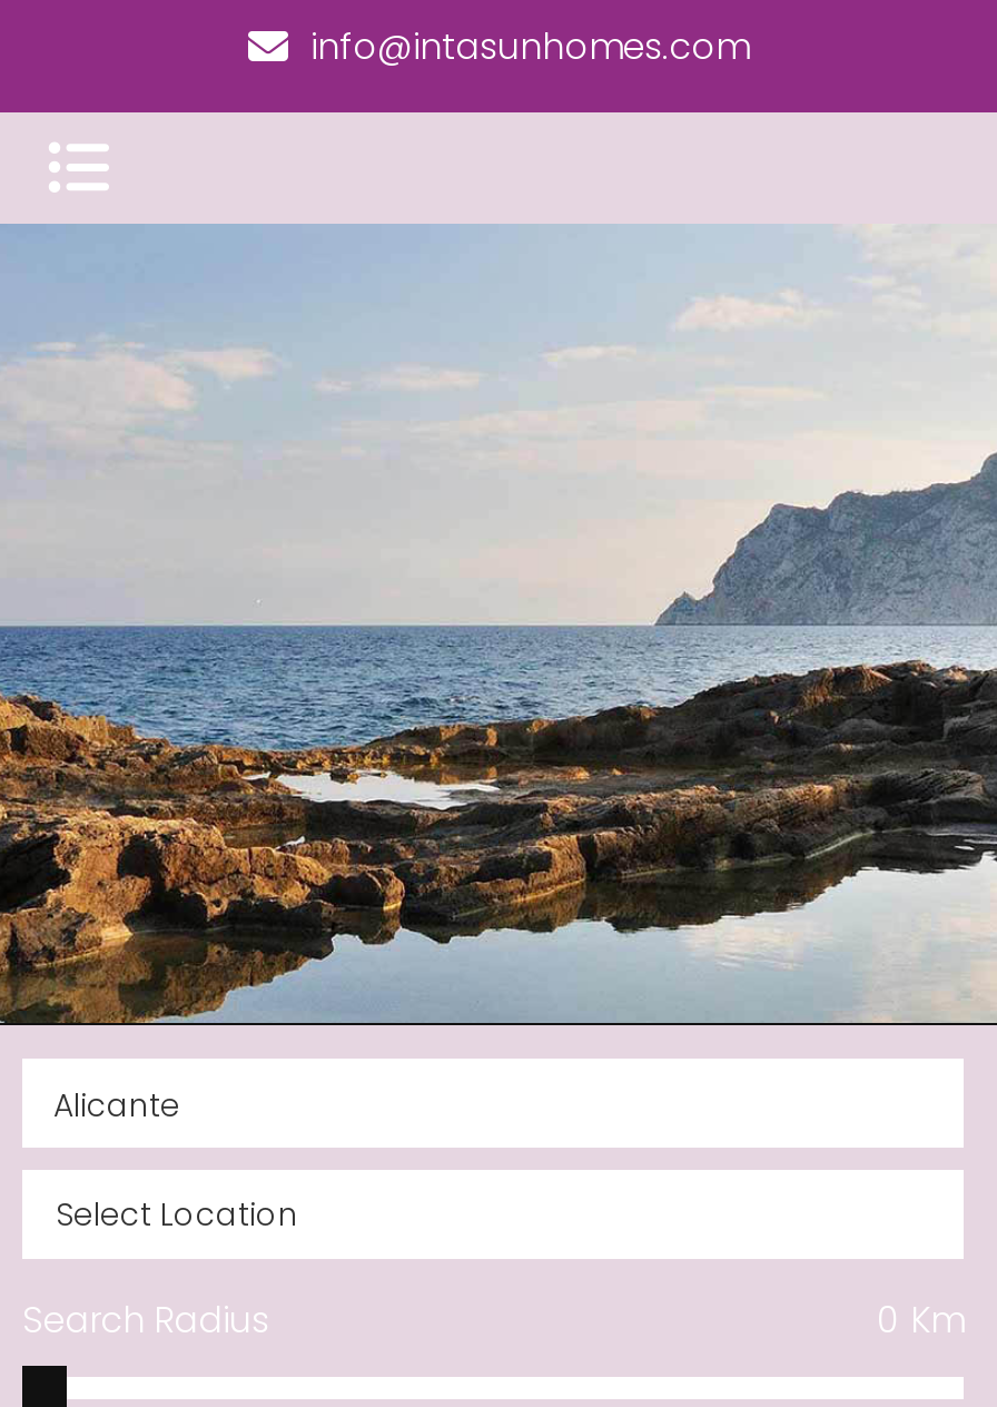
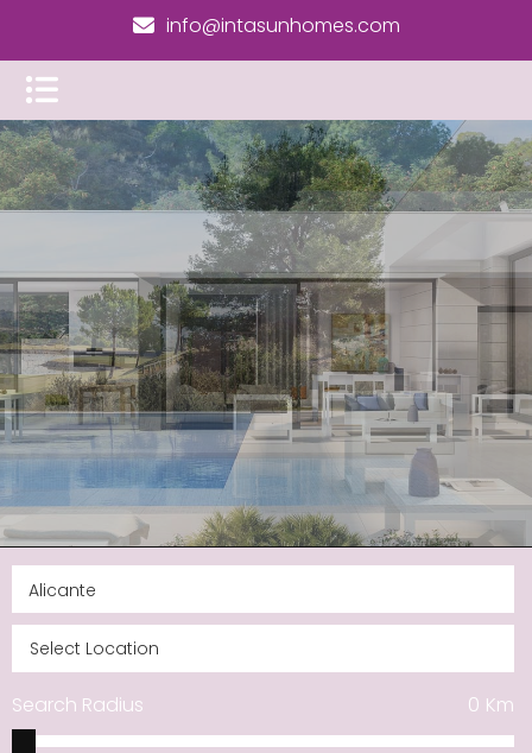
[7,224,990,1025] [image] -> [4,119,528,548] [image]

